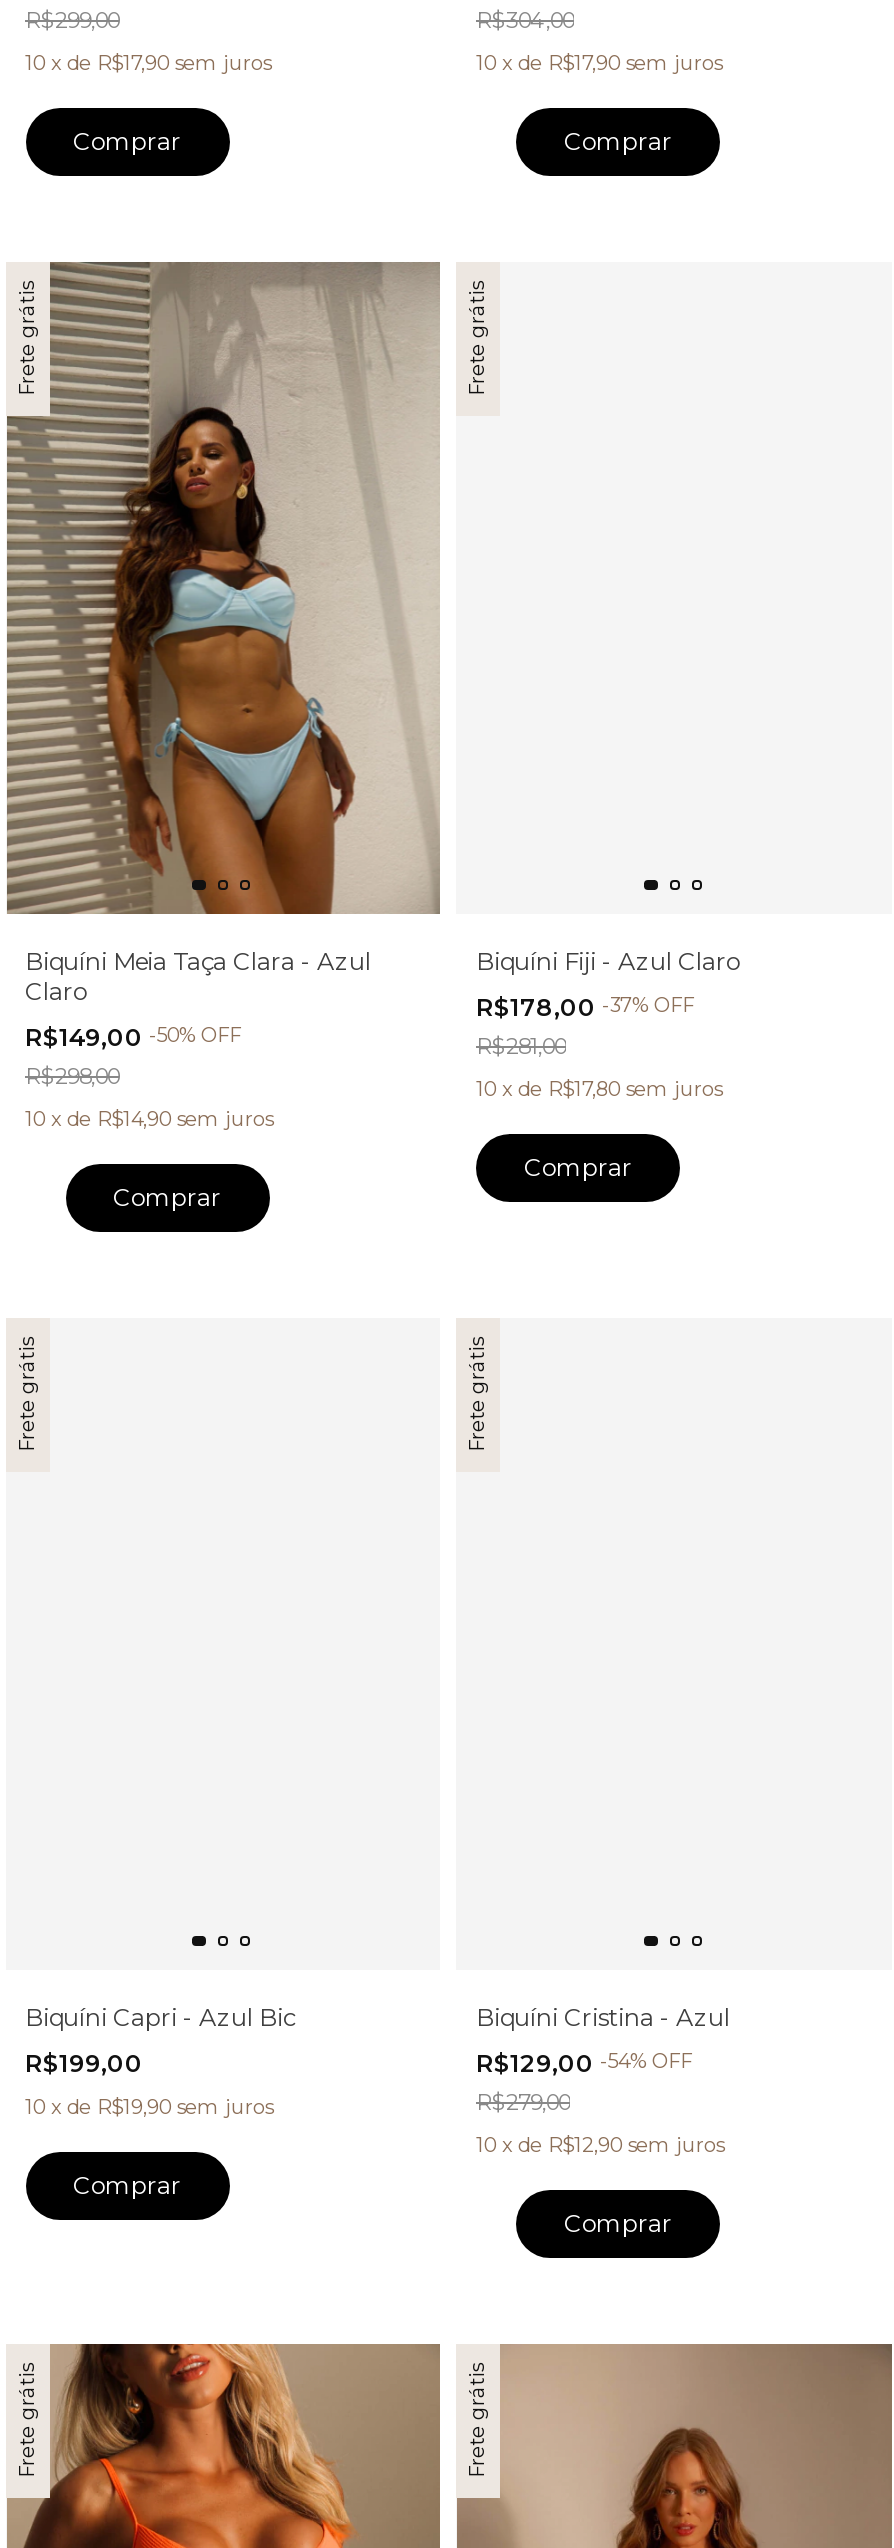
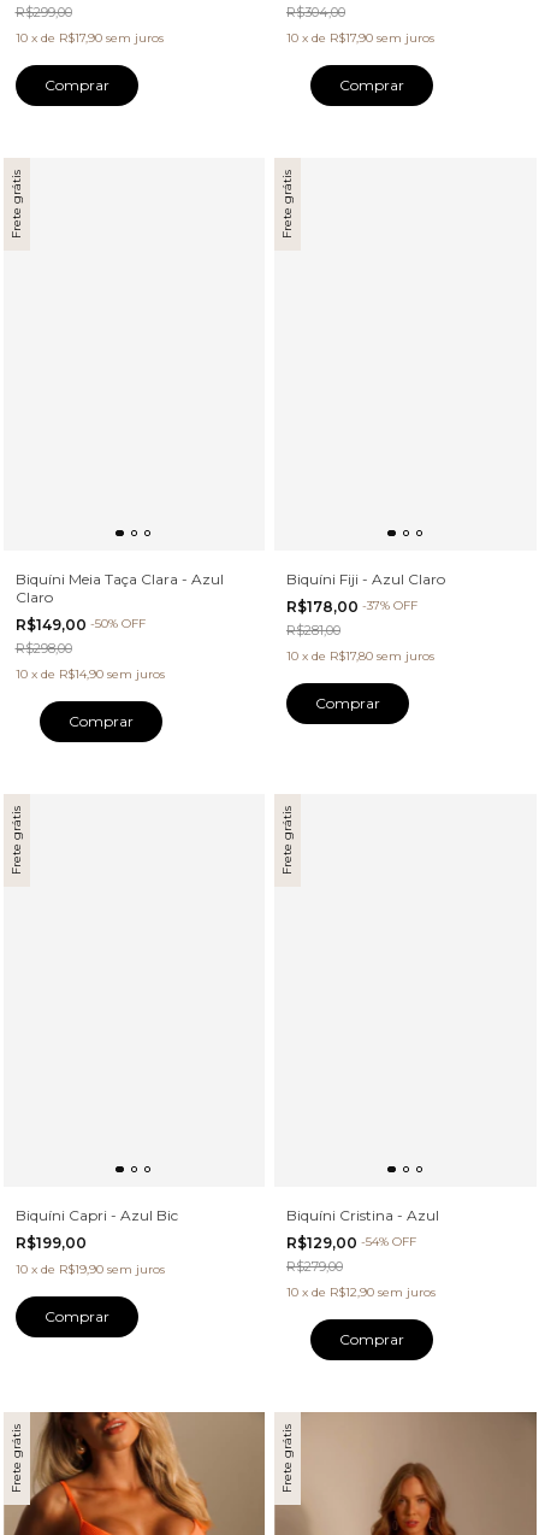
[6,260,442,916] [image] -> none

